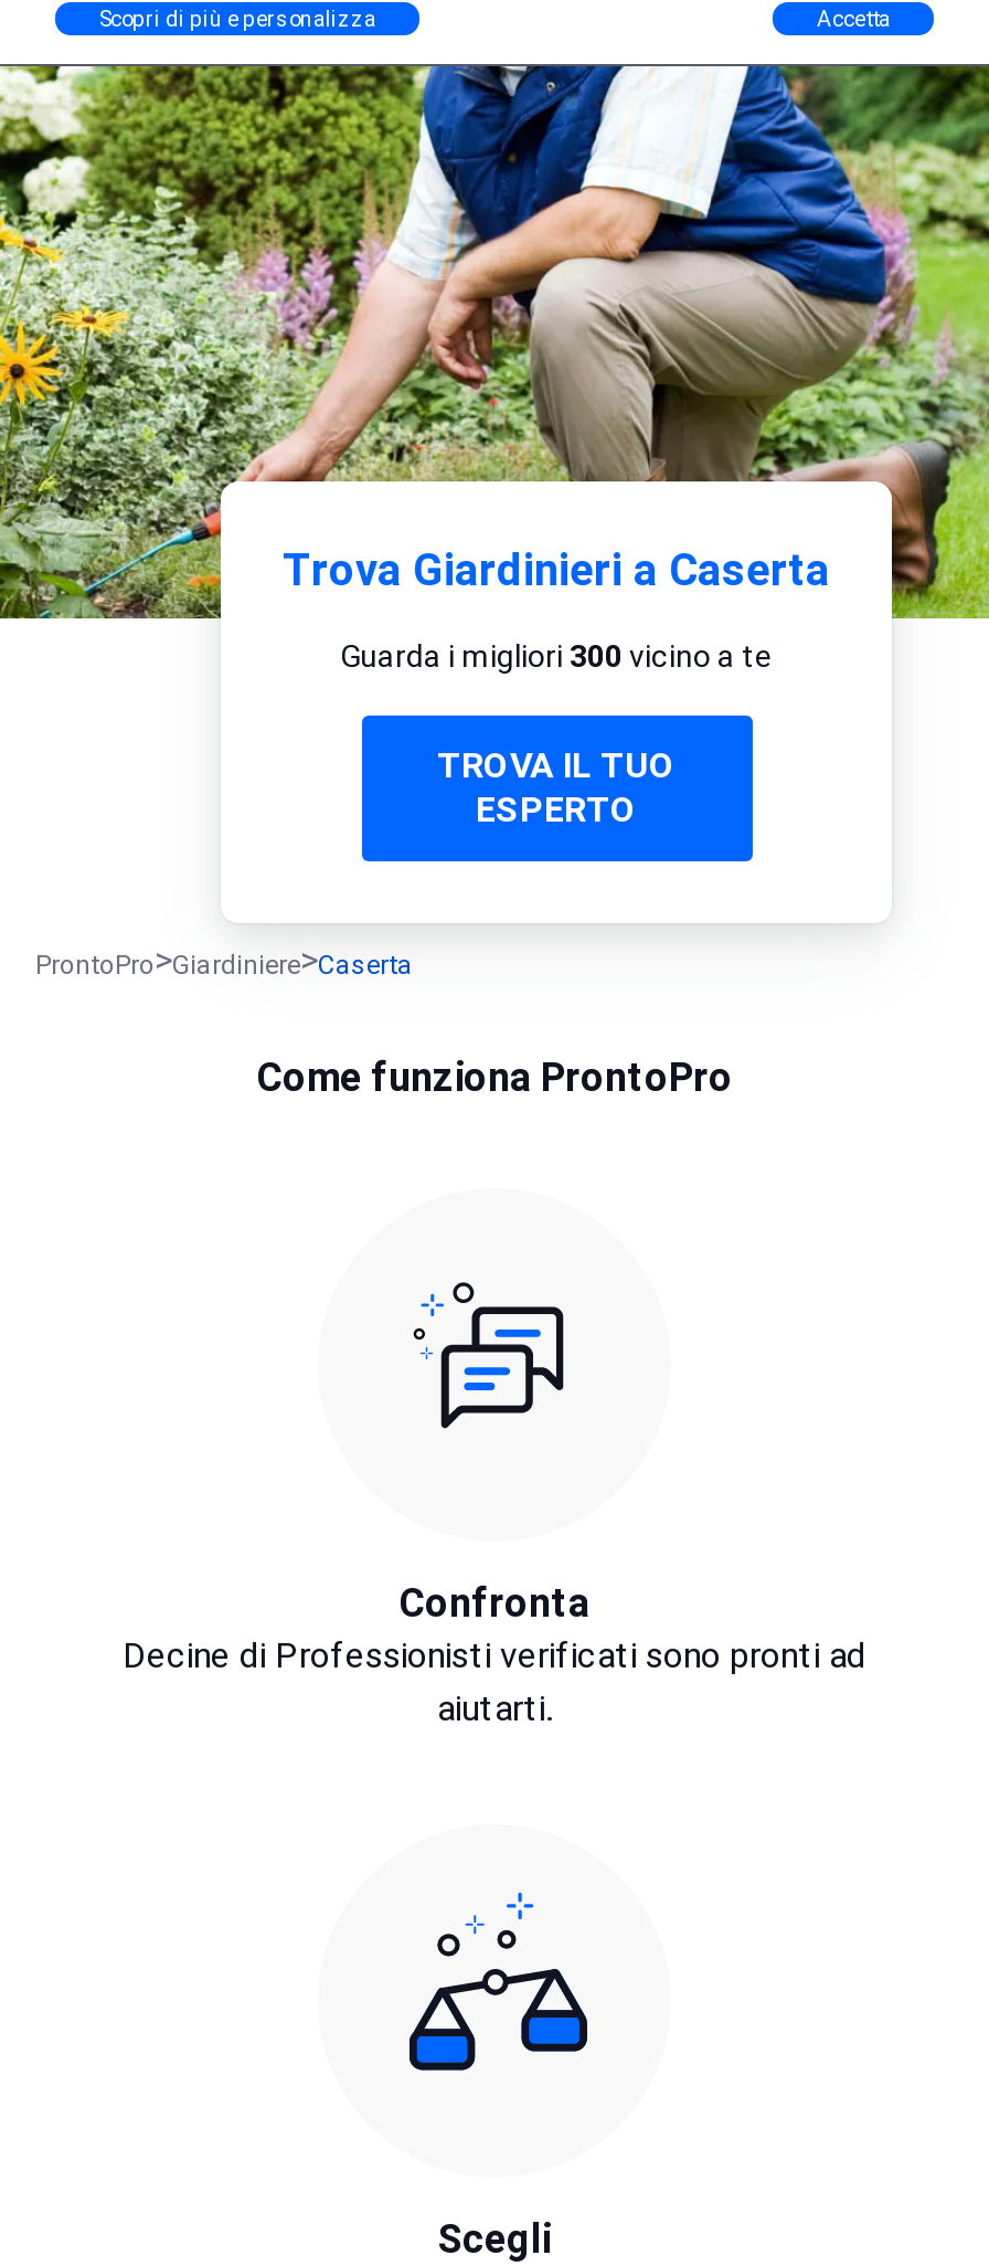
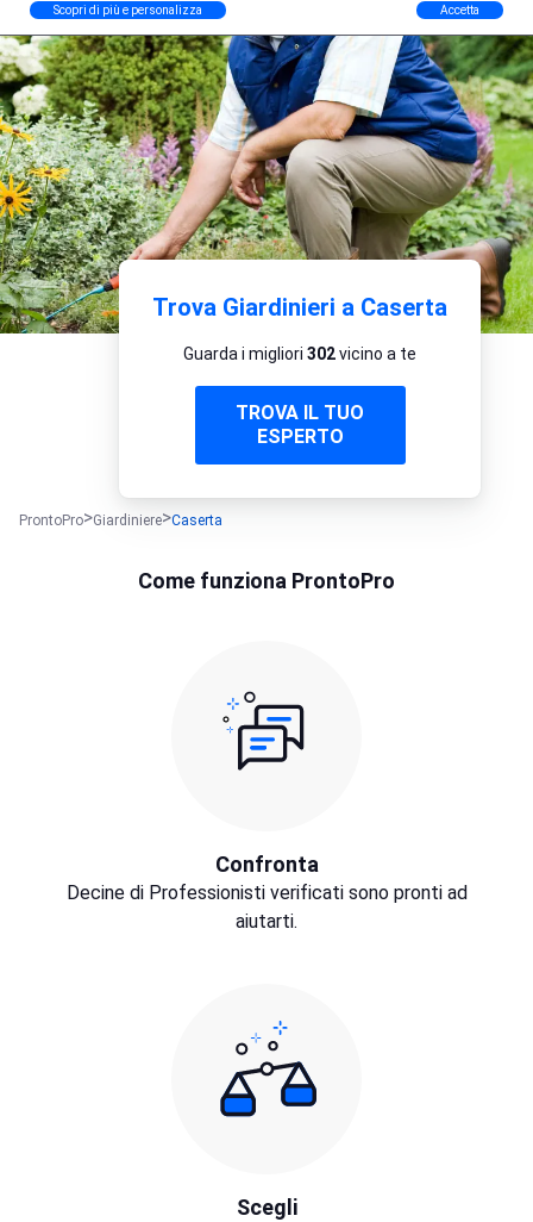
[340,638,773,673] Guarda i migliori 300 vicino a te -> [183,344,416,363] Guarda i migliori 302 vicino a te

